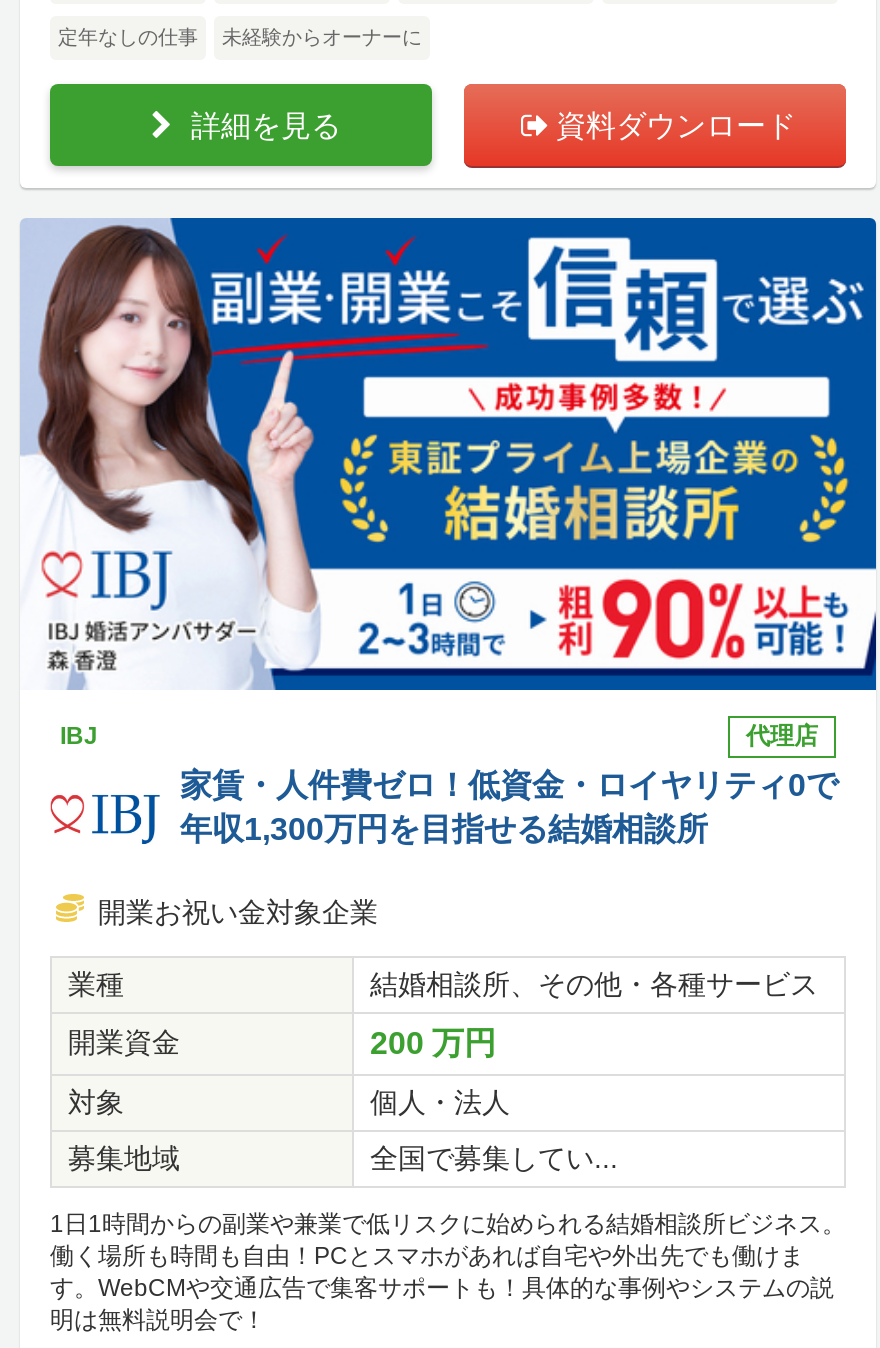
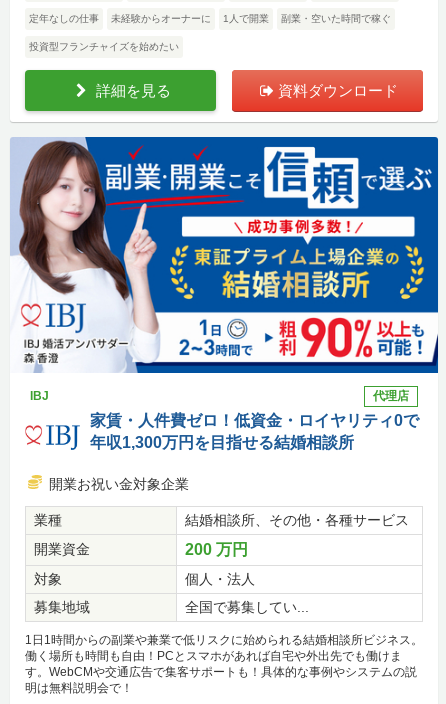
none -> [29,13,391,52] 1人で開業 | 副業・空いた時間で稼ぐ | 投資型フランチャイズを始めたい

